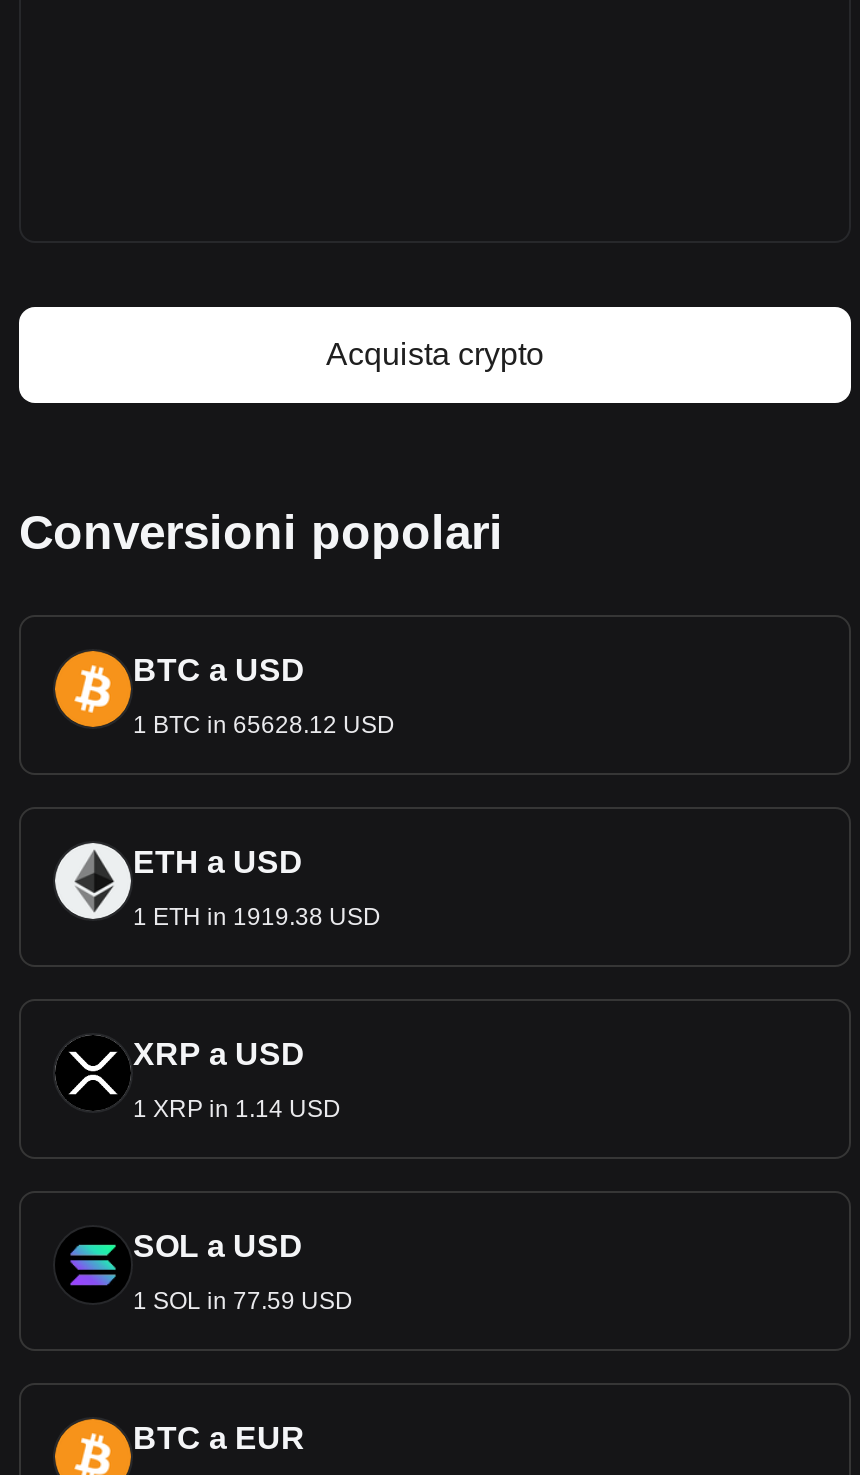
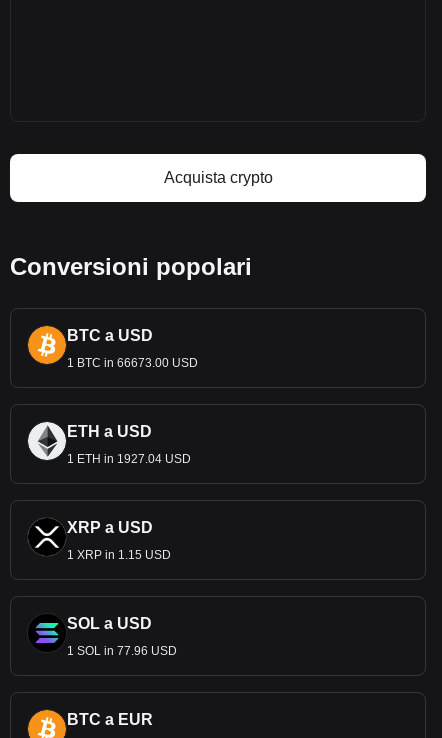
[133,711,395,739] 1 BTC in 65628.12 USD -> [67,356,198,370] 1 BTC in 66673.00 USD
[133,903,381,931] 1 ETH in 1919.38 USD -> [67,452,191,466] 1 ETH in 1927.04 USD
[133,1095,341,1123] 1 XRP in 1.14 USD -> [67,548,171,562] 1 XRP in 1.15 USD
[133,1287,353,1315] 1 SOL in 77.59 USD -> [67,644,177,658] 1 SOL in 77.96 USD

